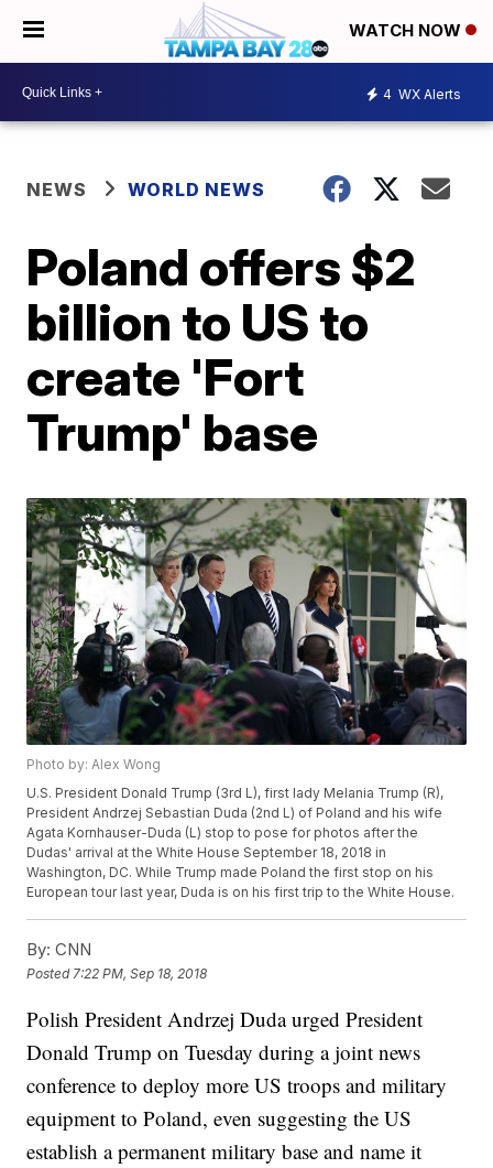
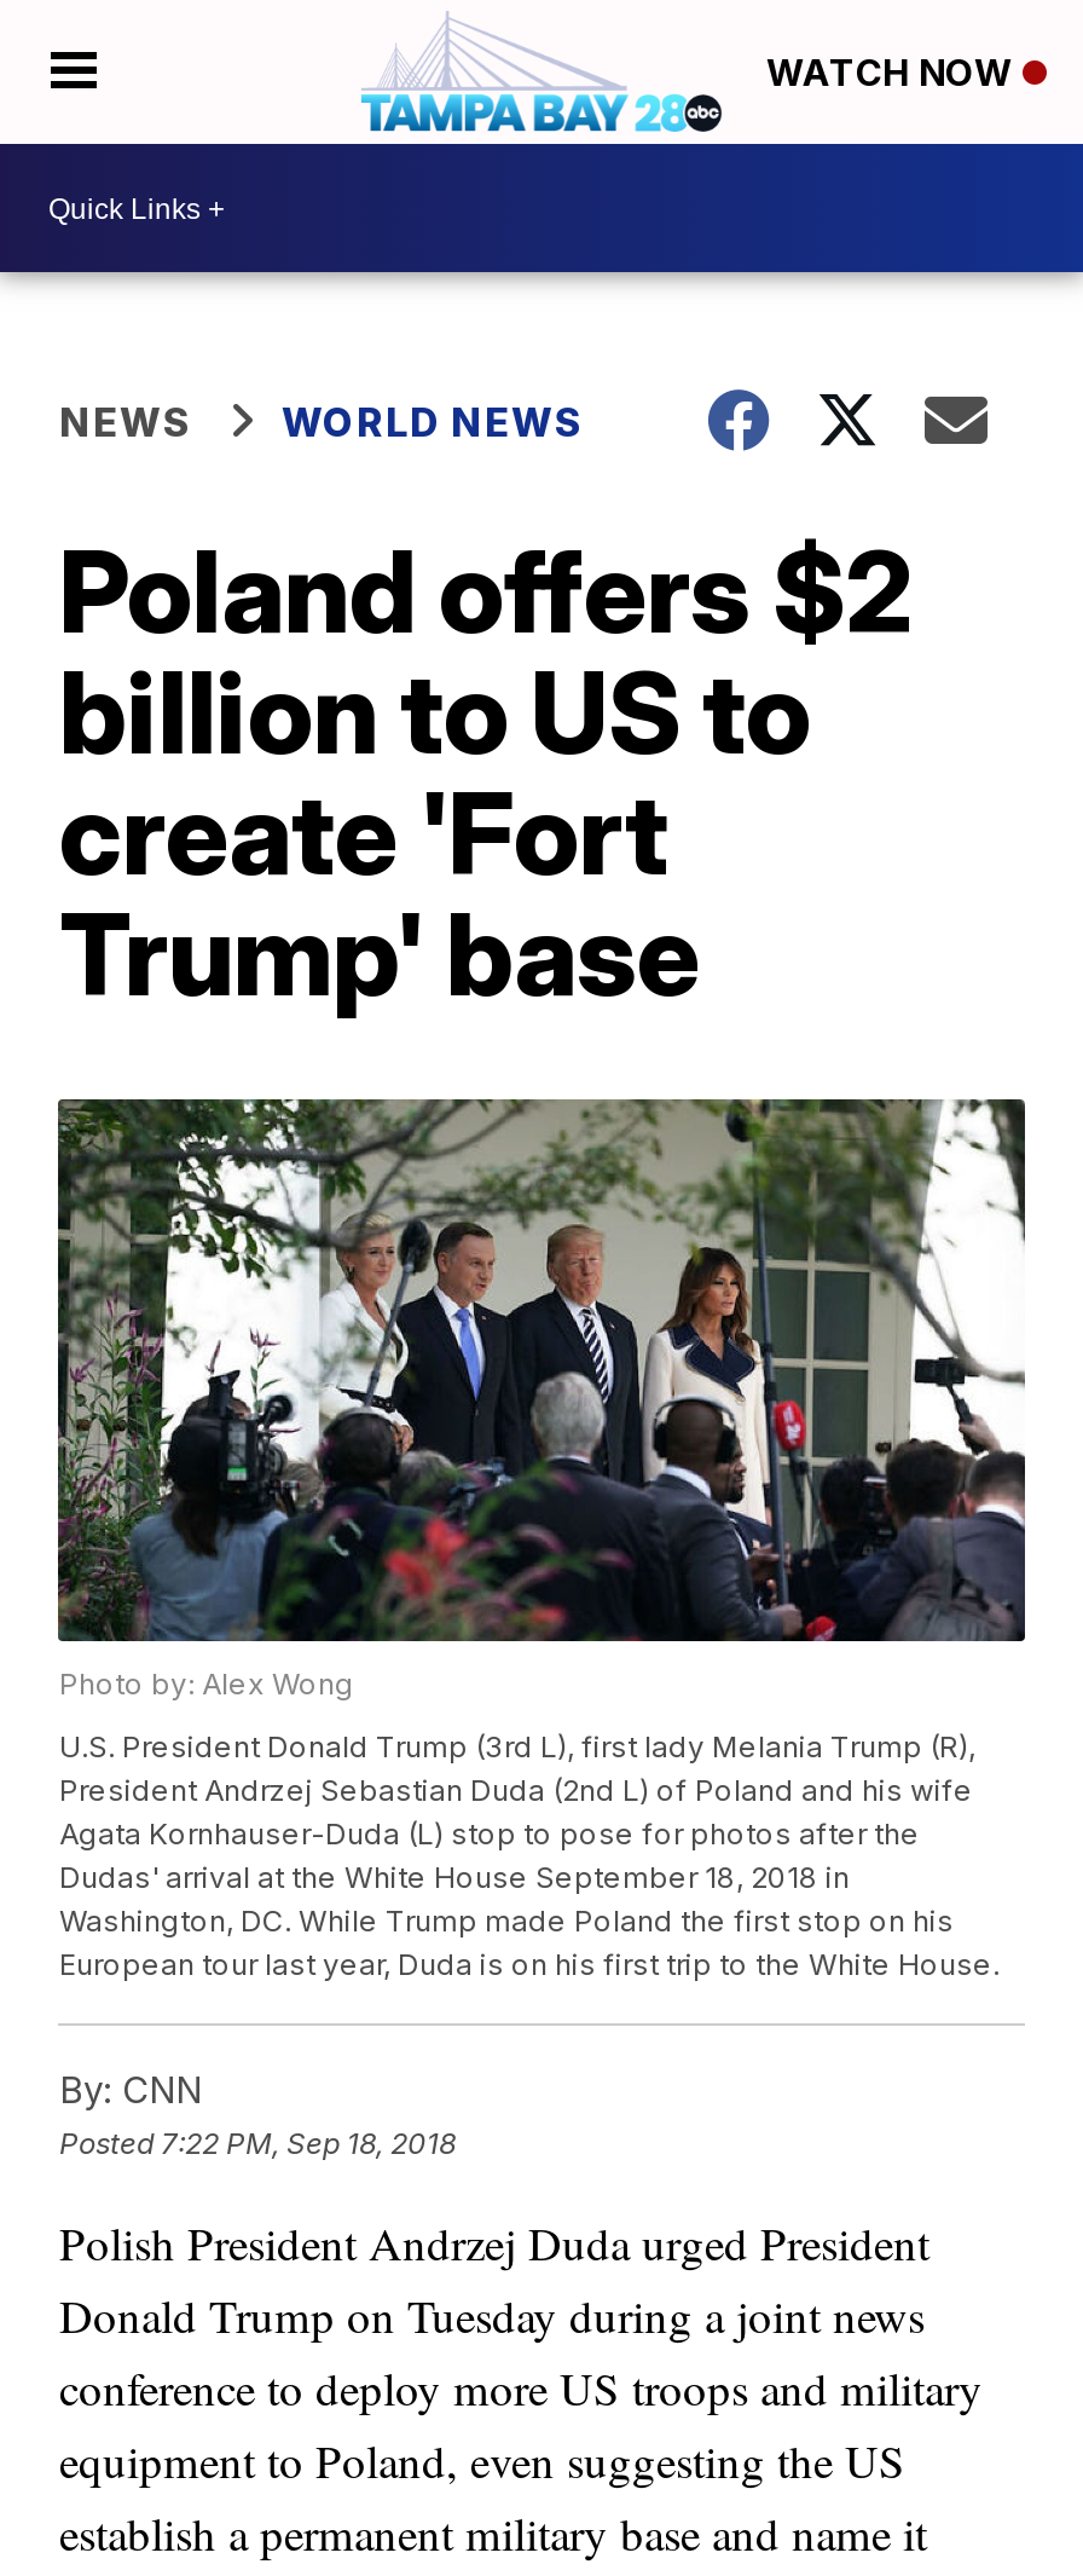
[383,85,461,102] 4 WX Alerts -> none

